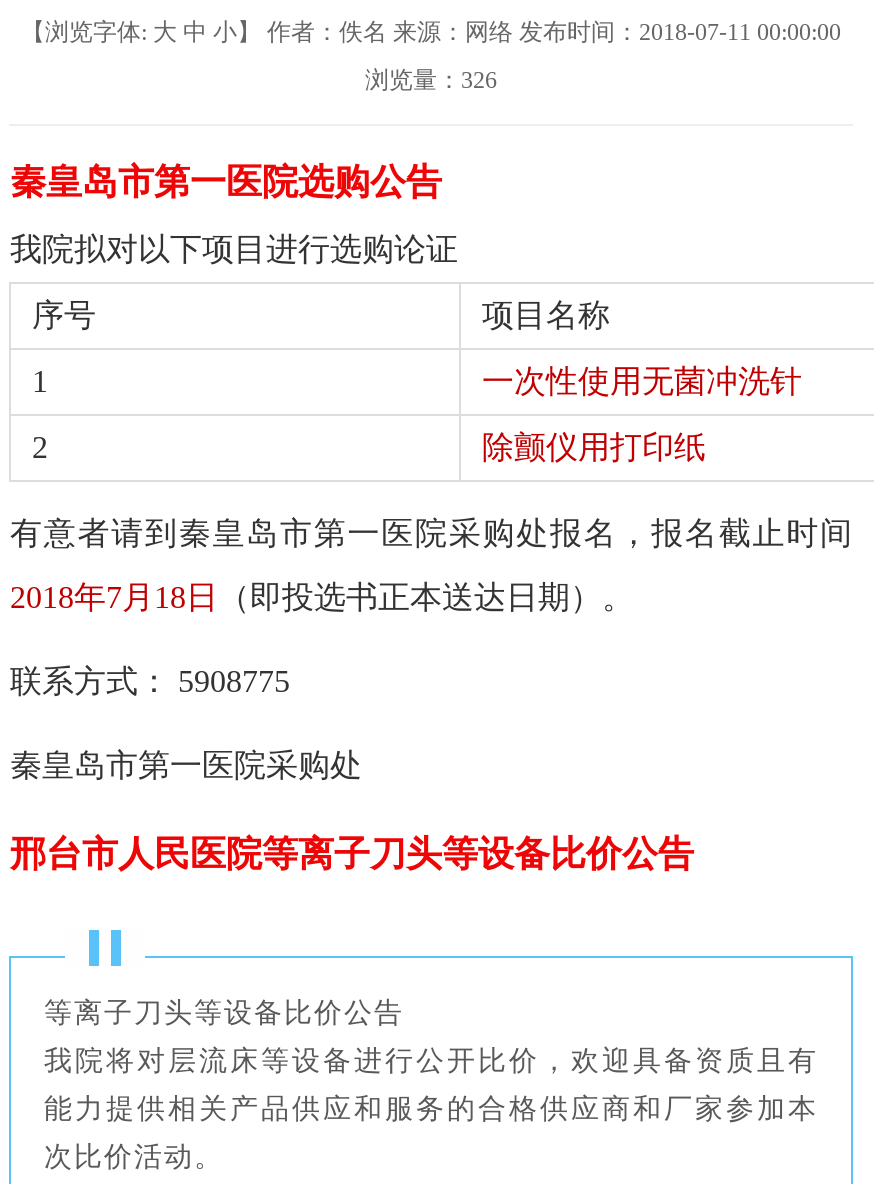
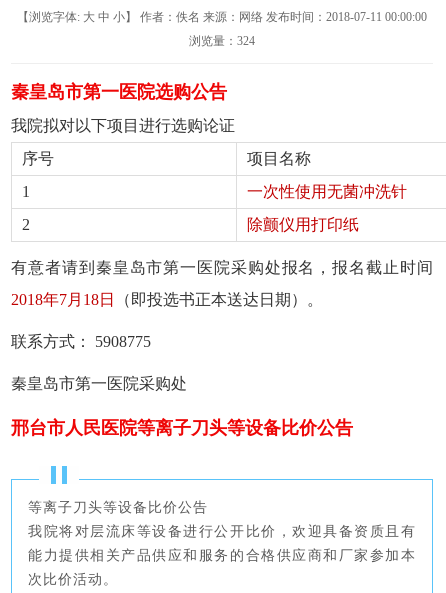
[365,66,497,94] 浏览量：326 -> [189,34,255,48] 浏览量：324

